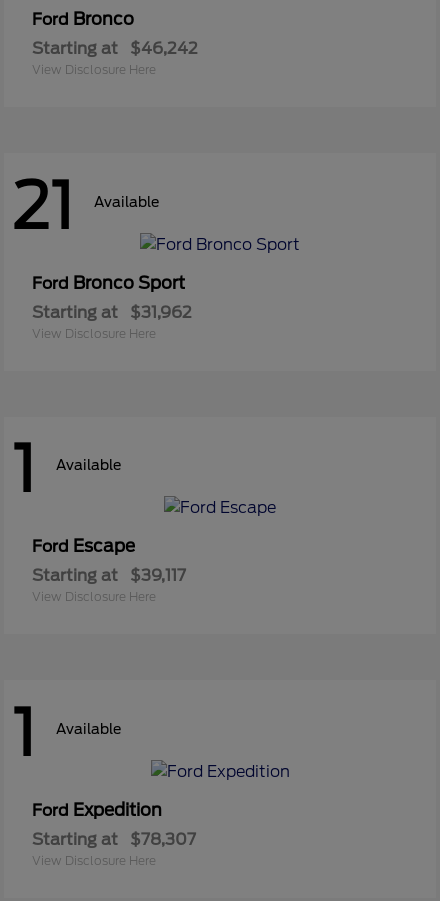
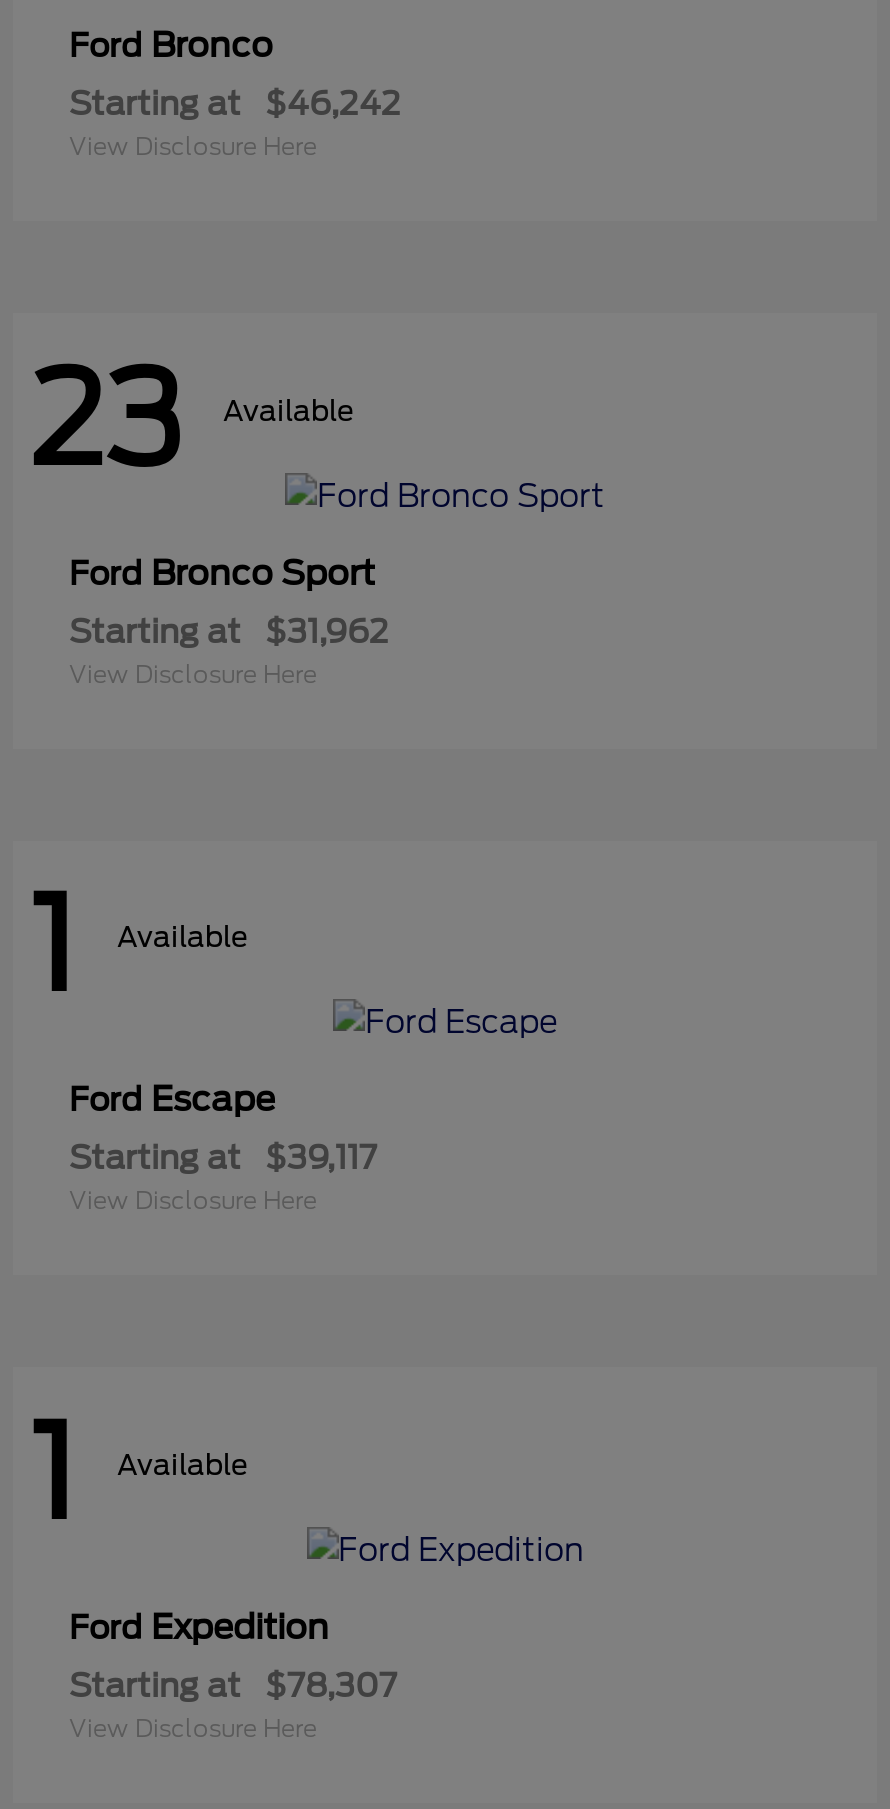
[12,168,159,244] 21 Available -> [29,343,353,495] 23 Available

